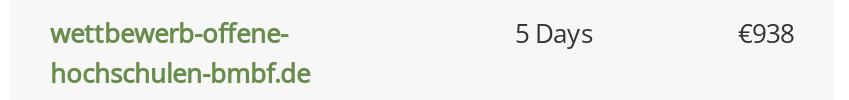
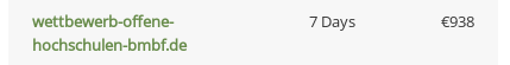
[515,15,593,51] 5 Days -> [308,11,355,32] 7 Days

